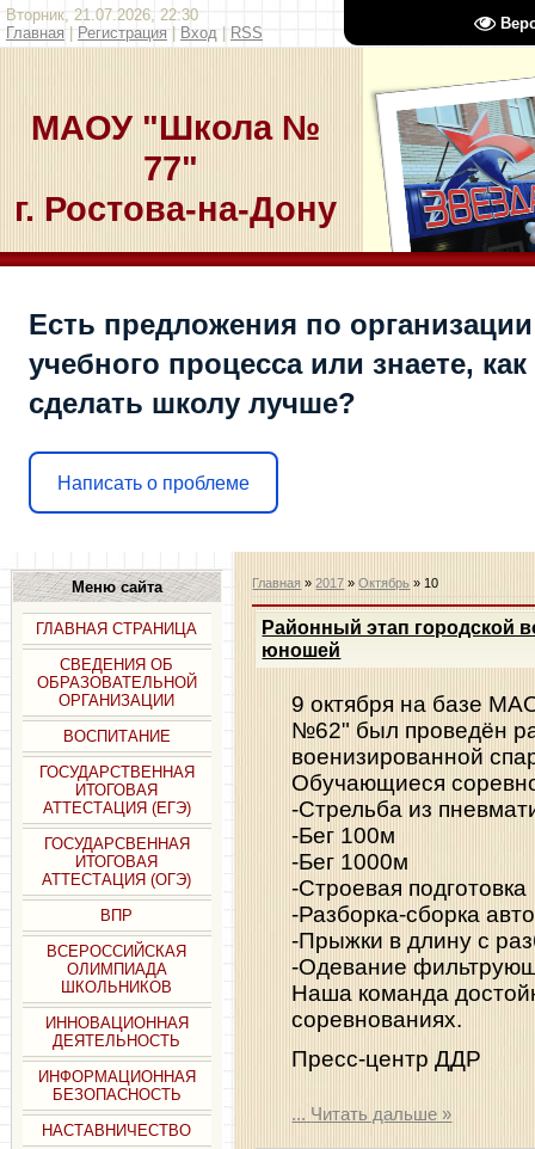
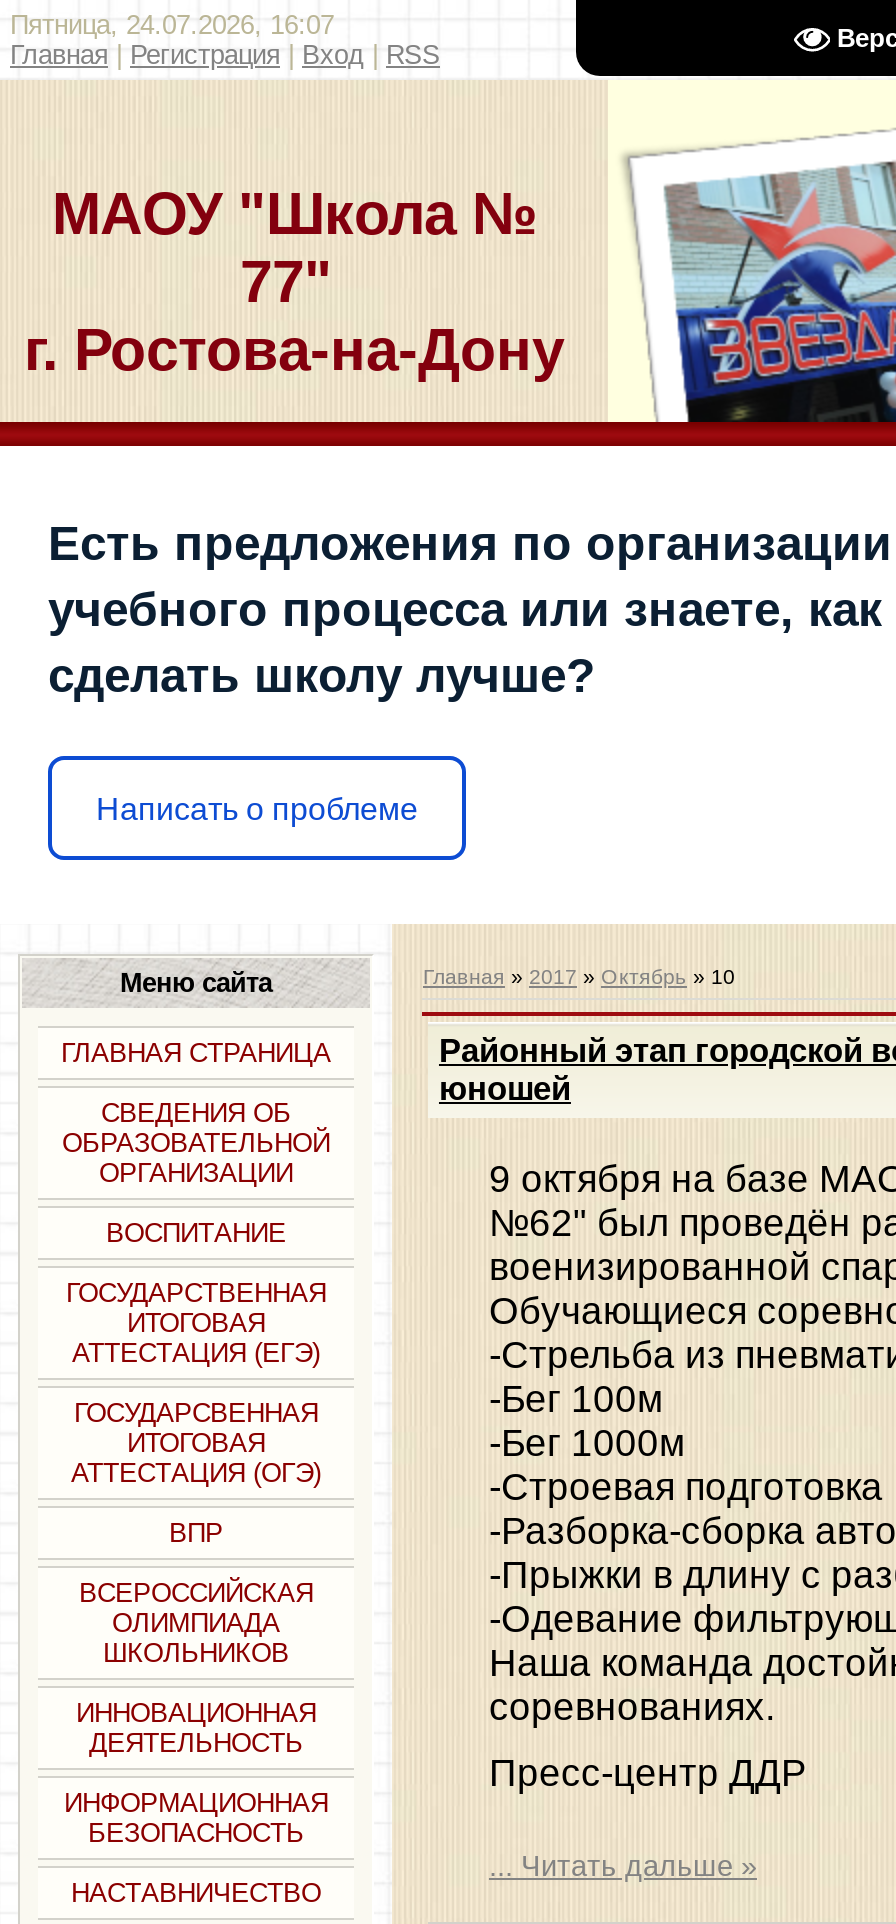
[6,6,198,24] Вторник, 21.07.2026, 22:30 -> [10,10,334,40] Пятница, 24.07.2026, 16:07

